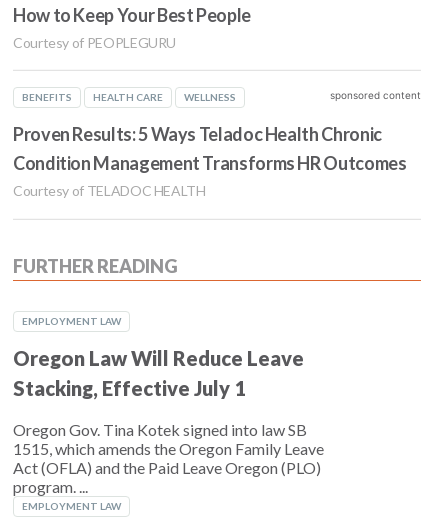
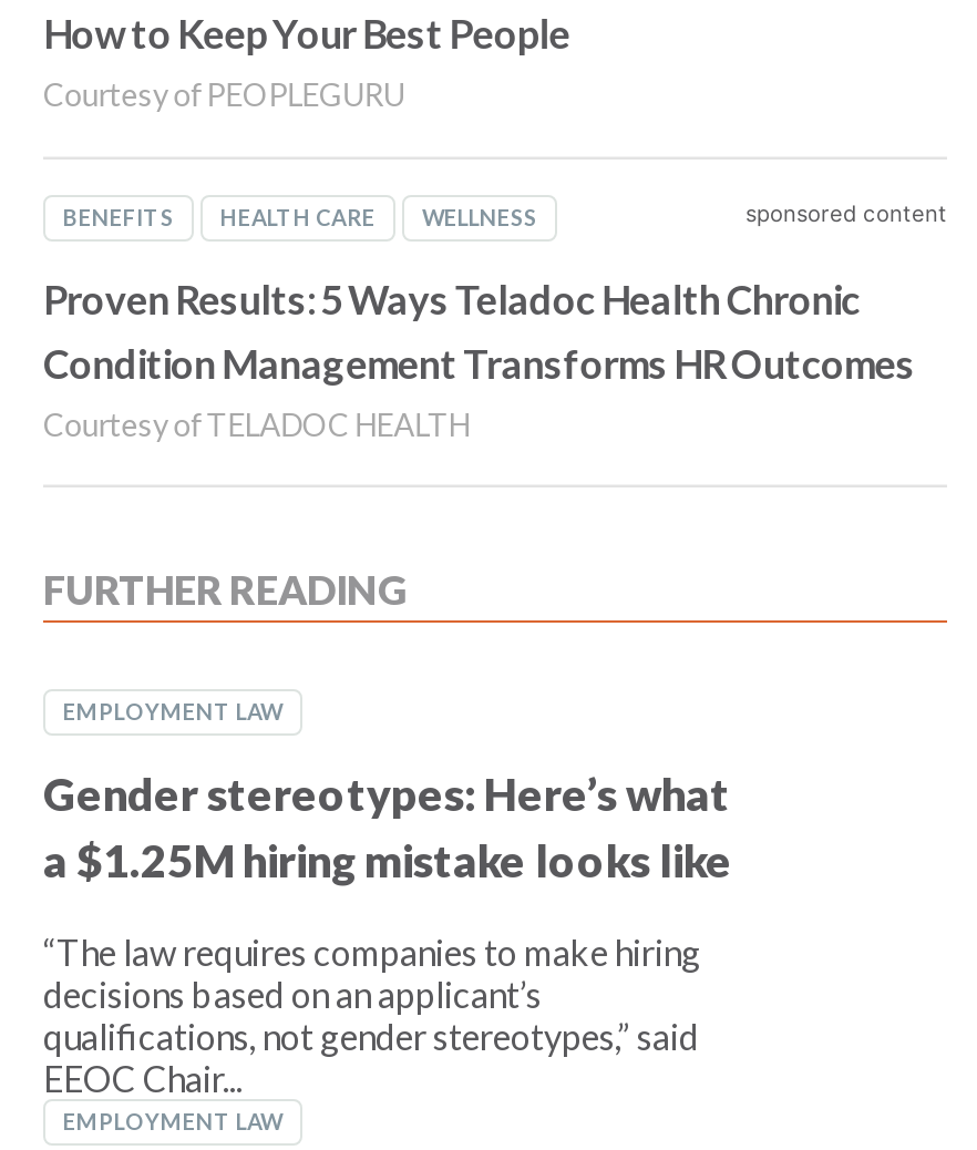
[13,345,304,399] Oregon Law Will Reduce Leave | Stacking, Effective July 1 -> [43,766,732,885] Gender stereotypes: Here’s what | a $1.25M hiring mistake looks like
[13,419,324,495] Oregon Gov. Tina Kotek signed into law SB | 1515, which amends the Oregon Family Leave | Act (OFLA) and the Paid Leave Oregon (PLO) | program. ... -> [43,930,701,1098] “The law requires companies to make hiring | decisions based on an applicant’s | qualifications, not gender stereotypes,” said | EEOC Chair...

